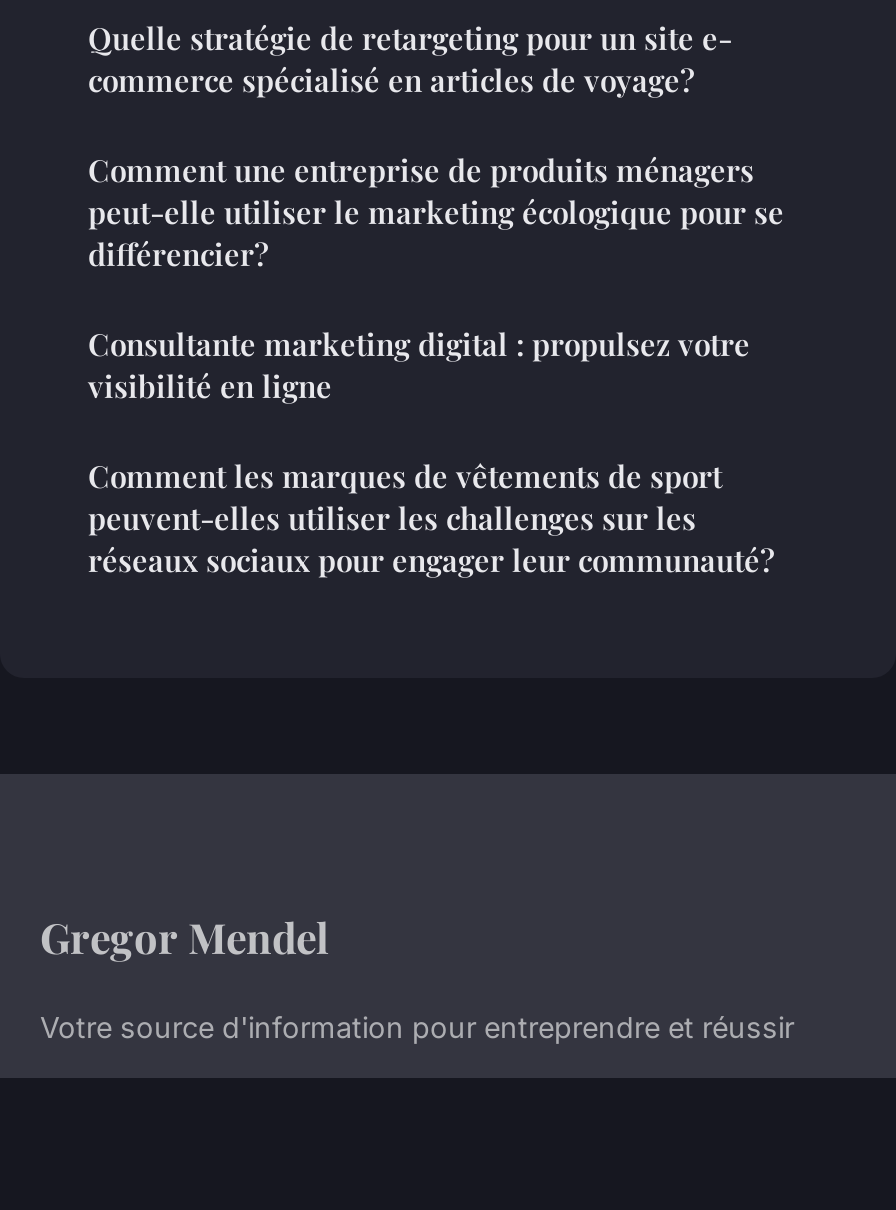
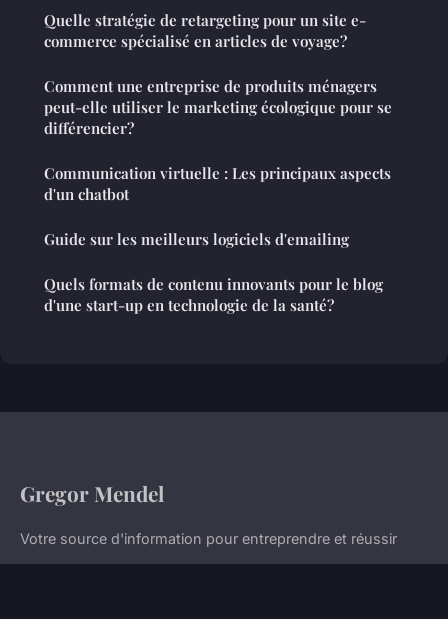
[88,325,774,581] Consultante marketing digital : propulsez votre | visibilité en ligne | Comment les marques de vêtements de sport | peuvent-elles utiliser les challenges sur les | réseaux sociaux pour engager leur communauté? -> [44,163,391,315] Communication virtuelle : Les principaux aspects | d'un chatbot | Guide sur les meilleurs logiciels d'emailing | Quels formats de contenu innovants pour le blog | d'une start-up en technologie de la santé?

